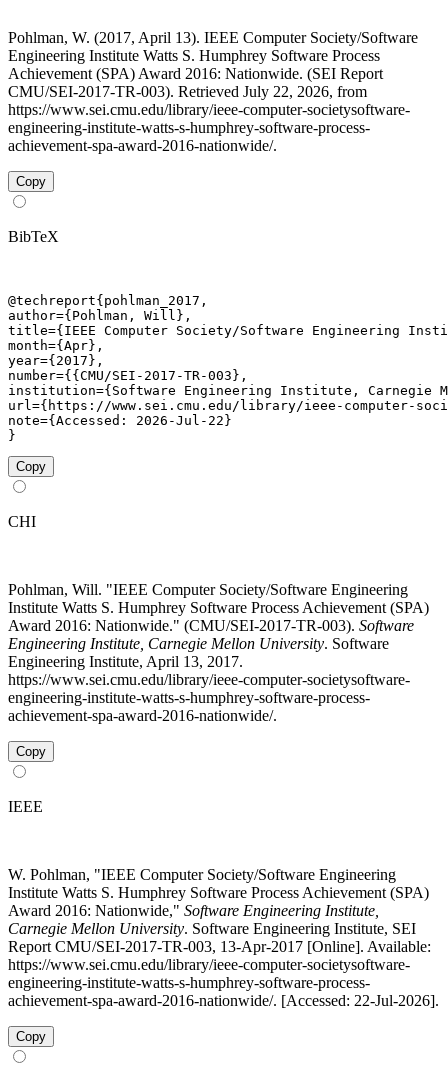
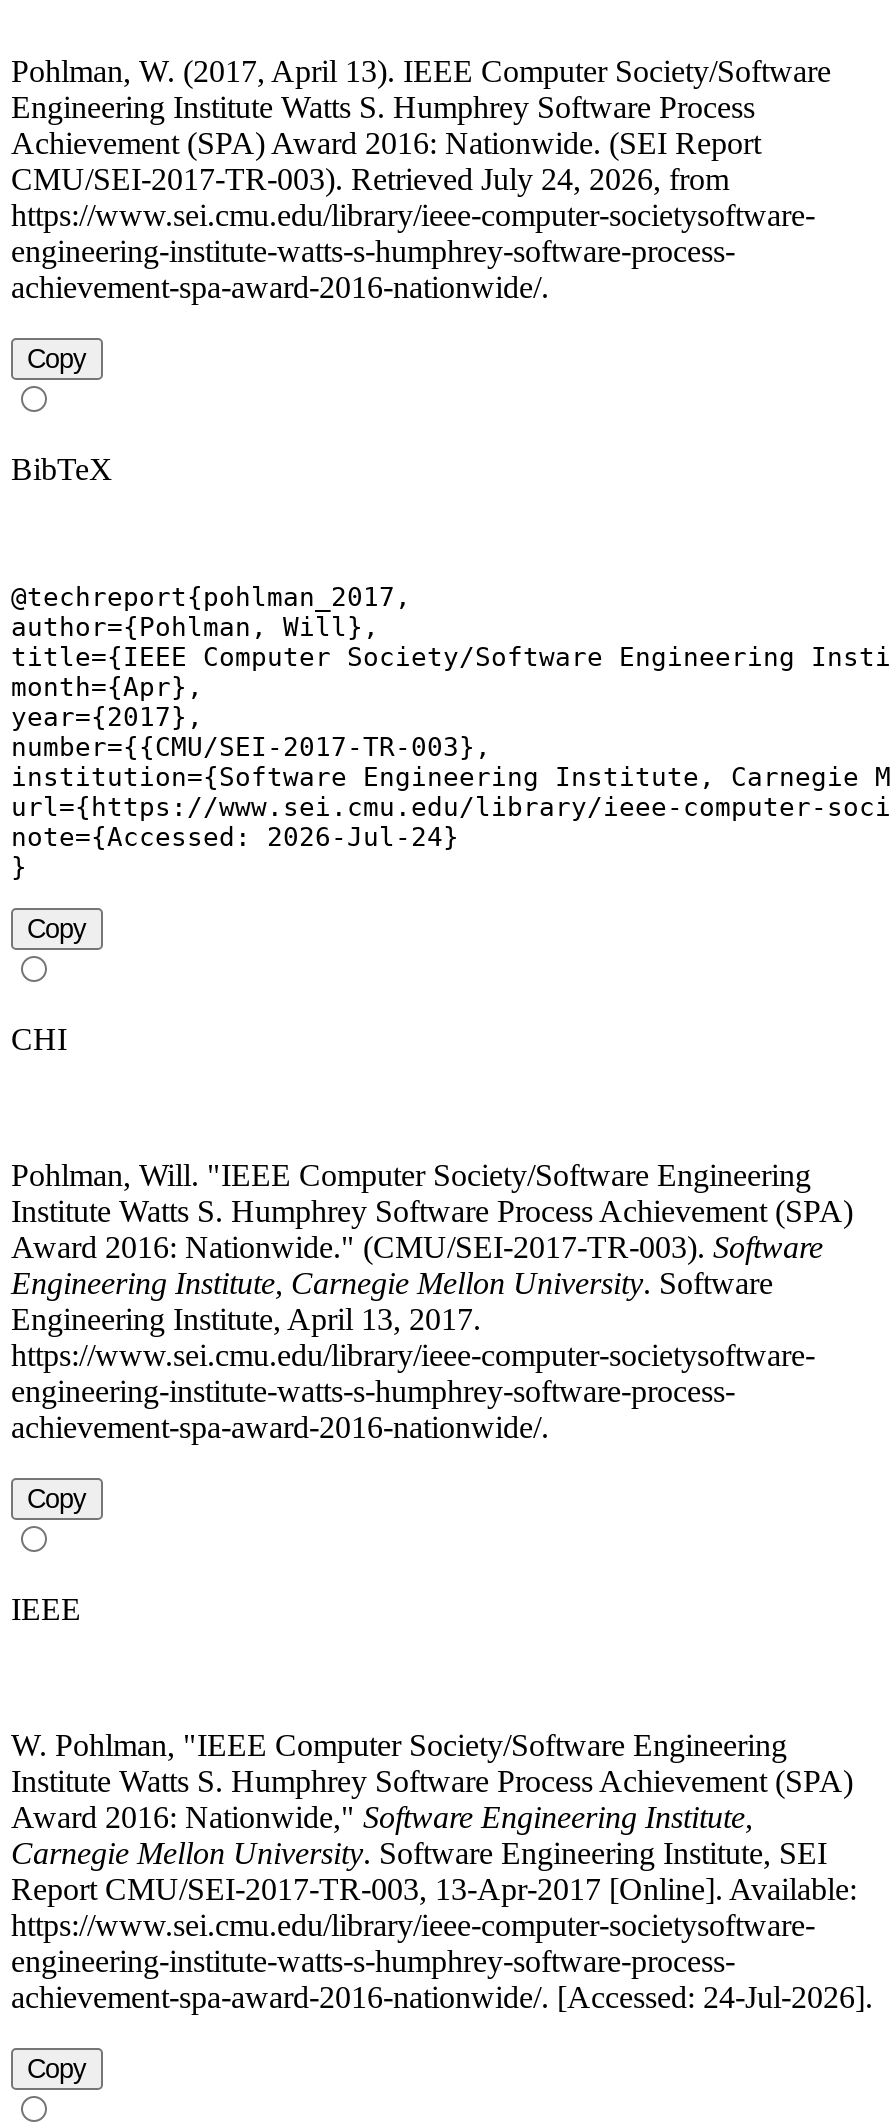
[8,83,367,100] CMU/SEI-2017-TR-003). Retrieved July 22, 2026, from -> [11,163,729,197] CMU/SEI-2017-TR-003). Retrieved July 24, 2026, from
[8,413,232,428] note={Accessed: 2026-Jul-22} -> [11,823,459,853] note={Accessed: 2026-Jul-24}
[8,992,439,1009] achievement-spa-award-2016-nationwide/. [Accessed: 22-Jul-2026]. -> [11,1981,873,2015] achievement-spa-award-2016-nationwide/. [Accessed: 24-Jul-2026].

